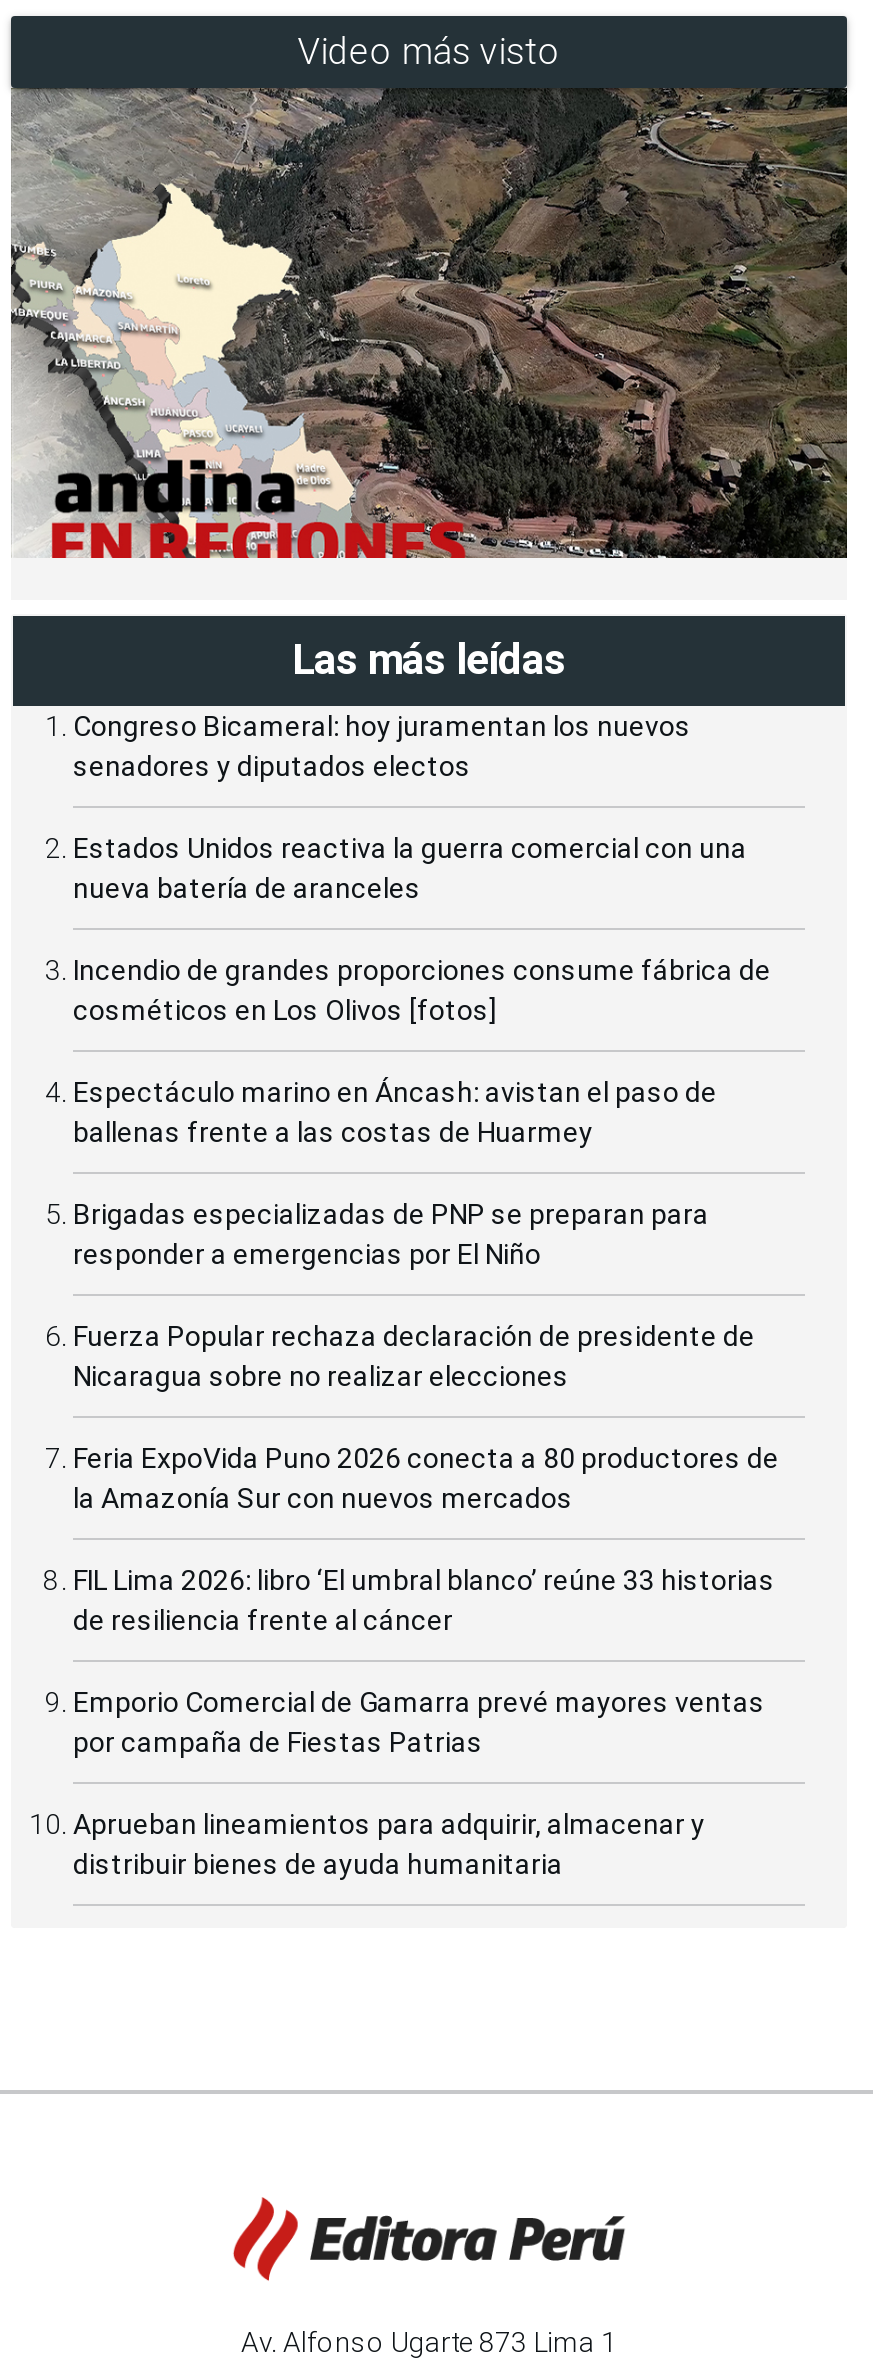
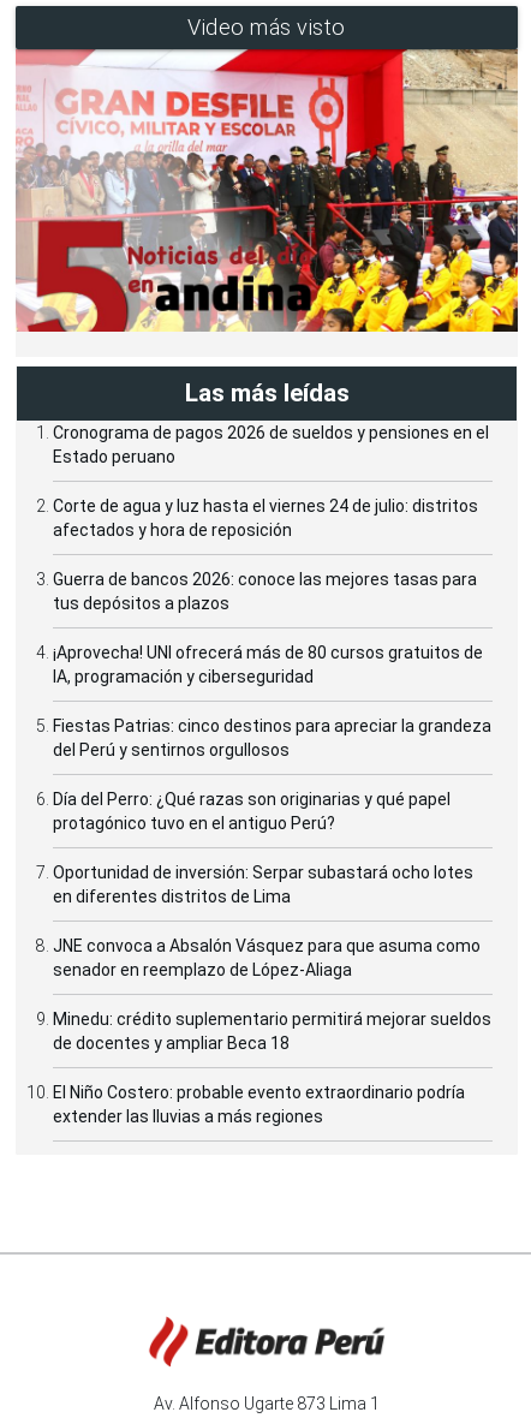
[9,88,849,560] [image] -> [16,48,519,333] [image]
[73,710,691,782] Congreso Bicameral: hoy juramentan los nuevos | senadores y diputados electos -> [53,423,489,466] Cronograma de pagos 2026 de sueldos y pensiones en el | Estado peruano
[73,832,747,904] Estados Unidos reactiva la guerra comercial con una | nueva batería de aranceles -> [53,496,478,539] Corte de agua y luz hasta el viernes 24 de julio: distritos | afectados y hora de reposición
[73,954,771,1026] Incendio de grandes proporciones consume fábrica de | cosméticos en Los Olivos [fotos] -> [53,569,477,613] Guerra de bancos 2026: conoce las mejores tasas para | tus depósitos a plazos
[73,1076,717,1148] Espectáculo marino en Áncash: avistan el paso de | ballenas frente a las costas de Huarmey -> [53,643,483,686] ¡Aprovecha! UNI ofrecerá más de 80 cursos gratuitos de | IA, programación y ciberseguridad
[73,1198,709,1270] Brigadas especializadas de PNP se preparan para | responder a emergencias por El Niño -> [53,716,491,759] Fiestas Patrias: cinco destinos para apreciar la grandeza | del Perú y sentirnos orgullosos
[73,1320,755,1392] Fuerza Popular rechaza declaración de presidente de | Nicaragua sobre no realizar elecciones -> [53,789,451,833] Día del Perro: ¿Qué razas son originarias y qué papel | protagónico tuvo en el antiguo Perú?
[73,1442,779,1514] Feria ExpoVida Puno 2026 conecta a 80 productores de | la Amazonía Sur con nuevos mercados -> [53,863,473,906] Oportunidad de inversión: Serpar subastará ocho lotes | en diferentes distritos de Lima
[73,1564,775,1636] FIL Lima 2026: libro ‘El umbral blanco’ reúne 33 historias | de resiliencia frente al cáncer -> [53,936,481,979] JNE convoca a Absalón Vásquez para que asuma como | senador en reemplazo de López-Aliaga
[73,1686,765,1758] Emporio Comercial de Gamarra prevé mayores ventas | por campaña de Fiestas Patrias -> [53,1009,491,1052] Minedu: crédito suplementario permitirá mejorar sueldos | de docentes y ampliar Beca 18
[73,1808,705,1880] Aprueban lineamientos para adquirir, almacenar y | distribuir bienes de ayuda humanitaria -> [53,1082,465,1126] El Niño Costero: probable evento extraordinario podría | extender las lluvias a más regiones

